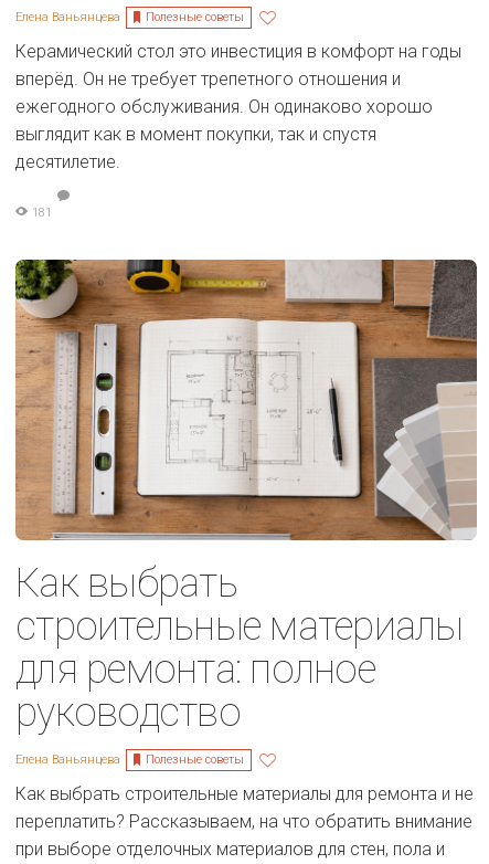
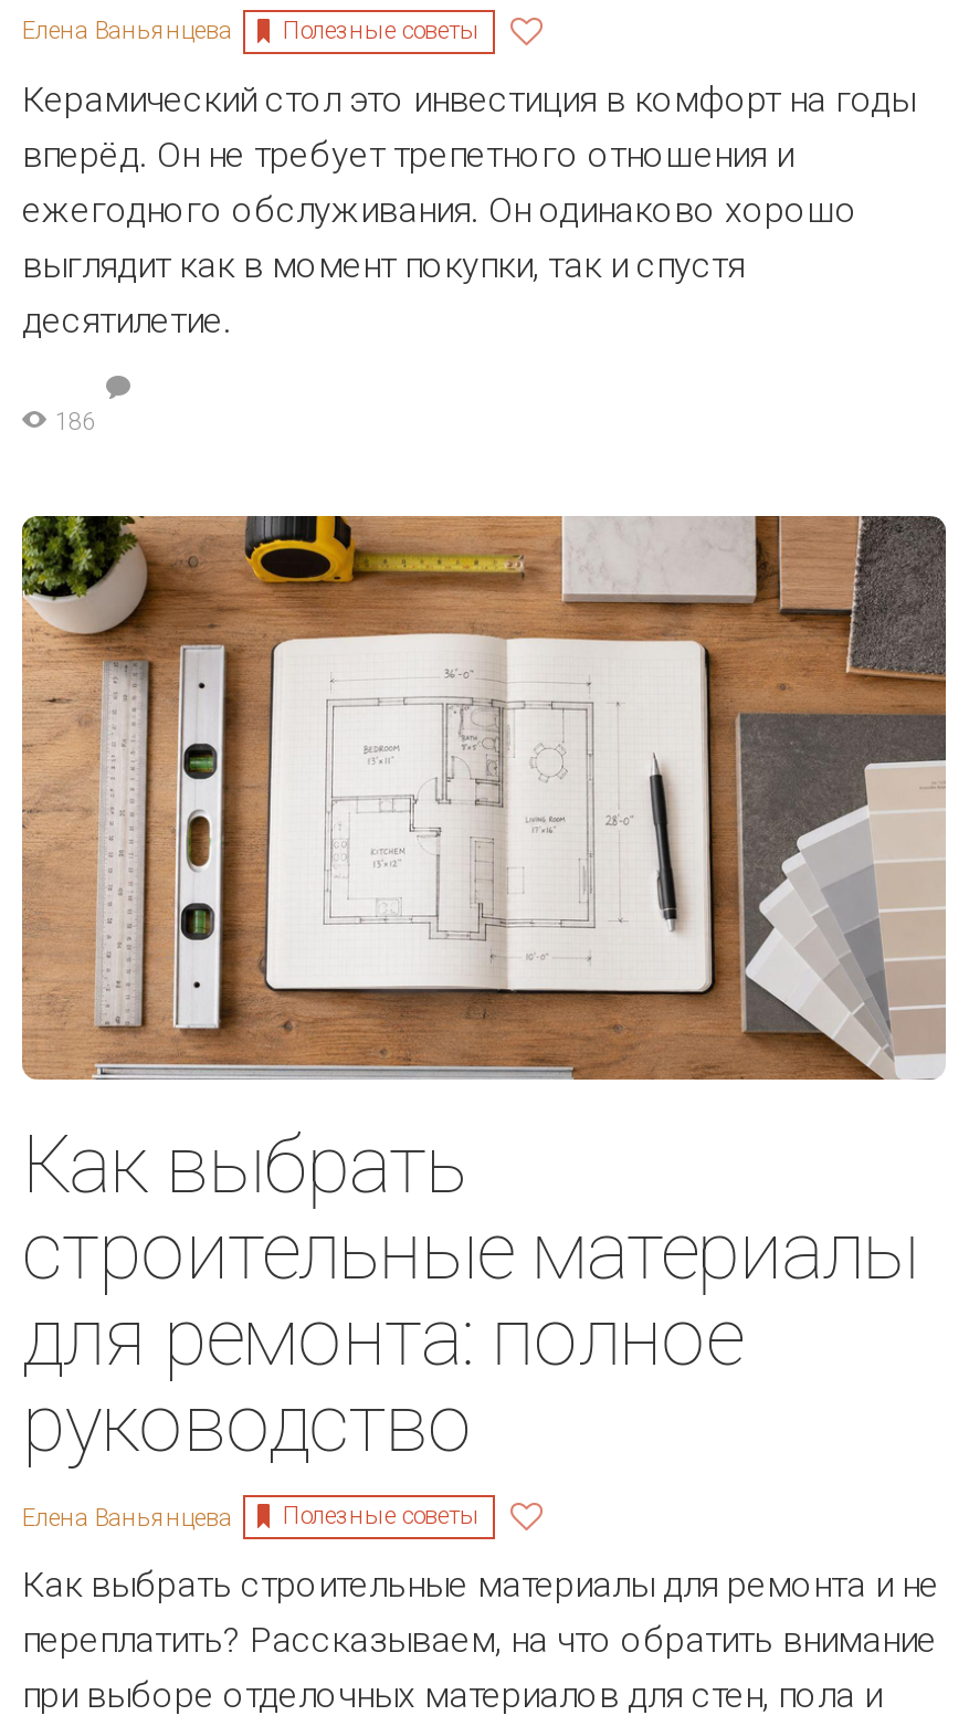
[32,205,52,219] 181 -> [55,408,95,436] 186

